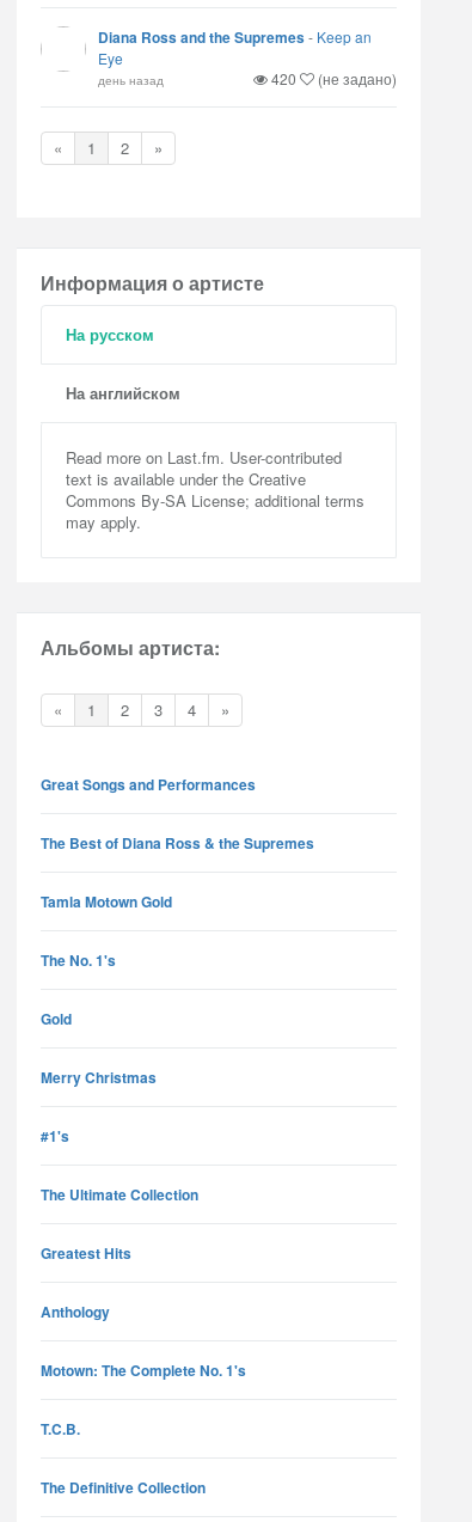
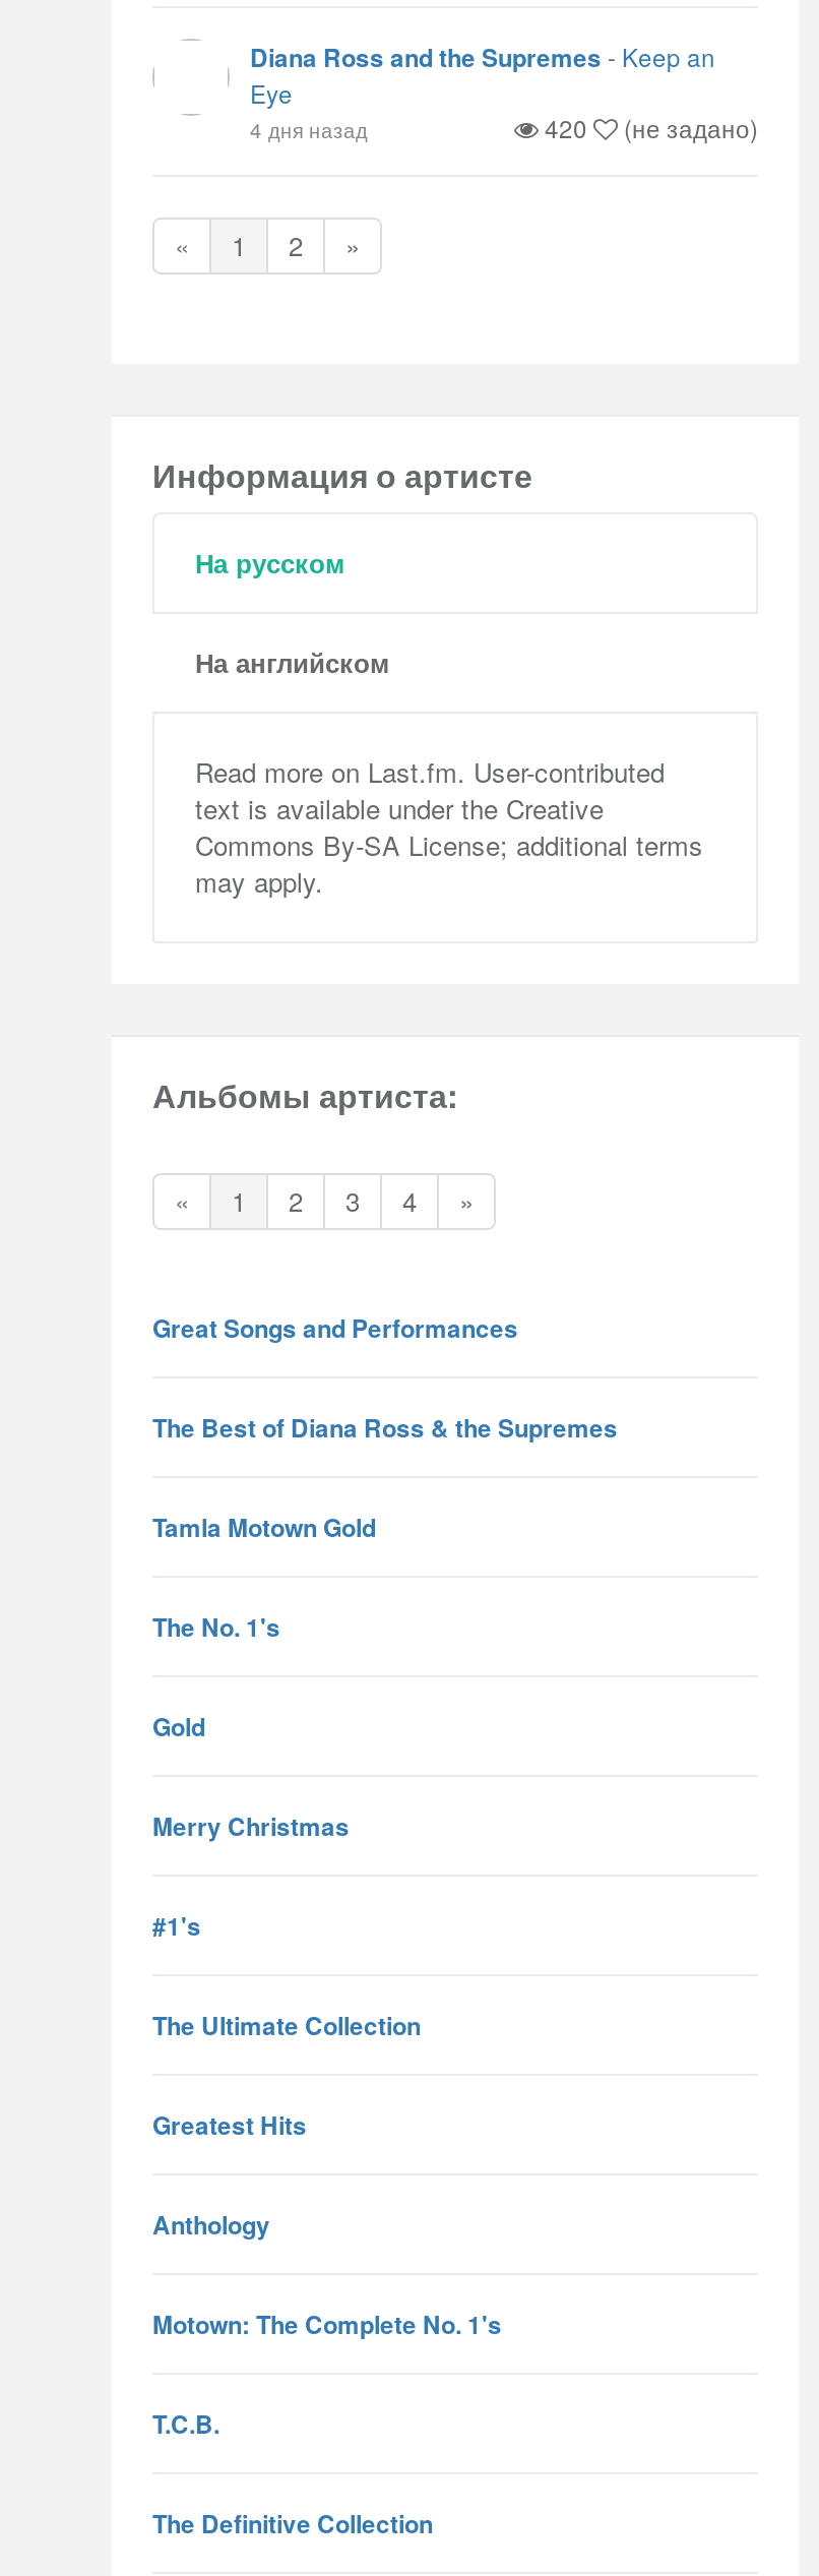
[98,71,164,88] день назад -> [250,114,368,144] 4 дня назад

